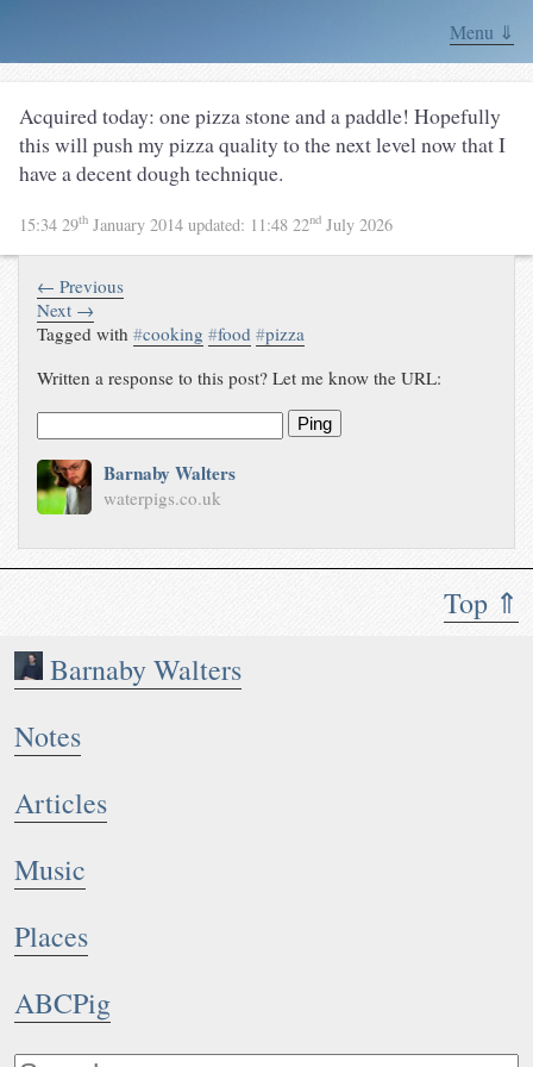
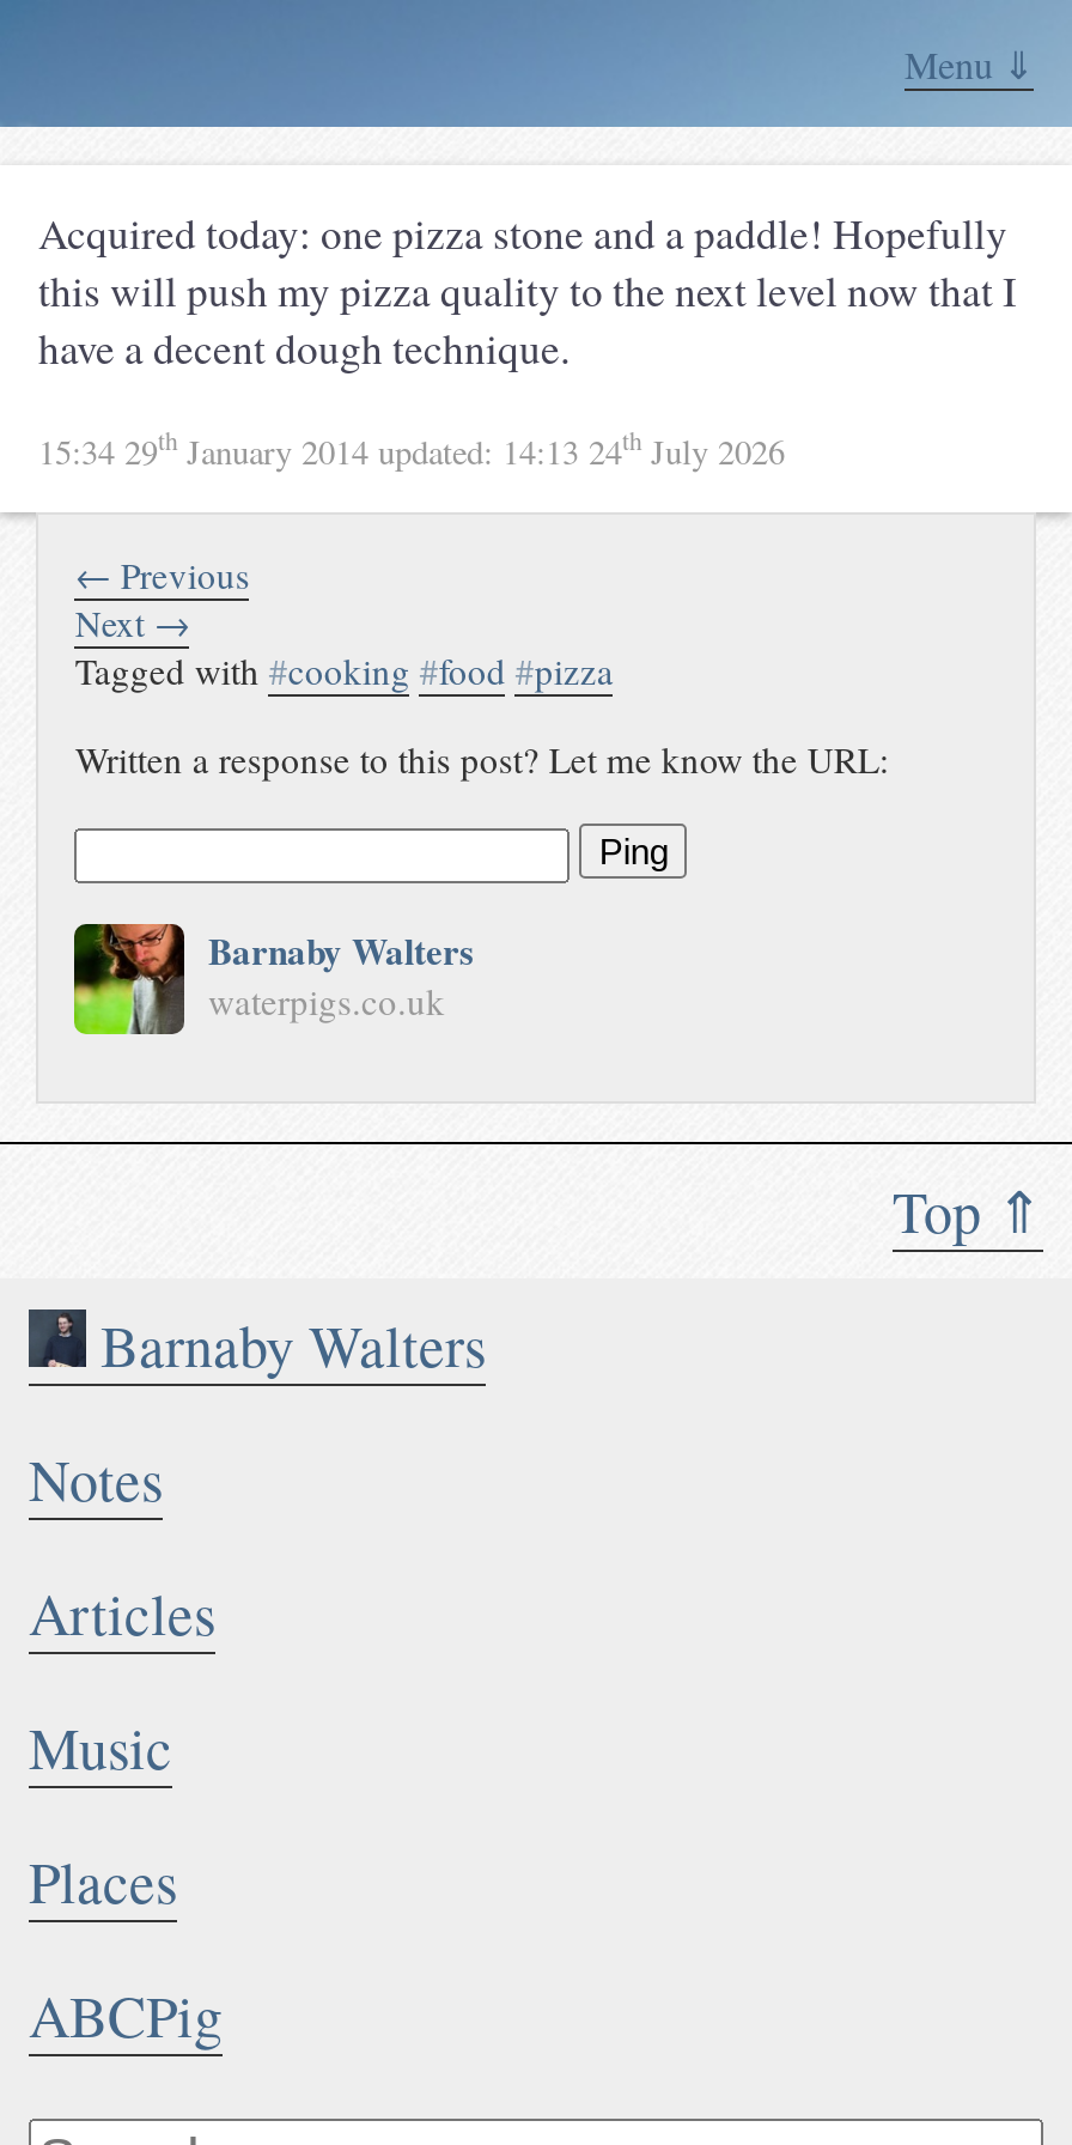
[19,211,393,235] 15:34 29th January 2014 updated: 11:48 22nd July 2026 -> [38,424,785,473] 15:34 29th January 2014 updated: 14:13 24th July 2026

